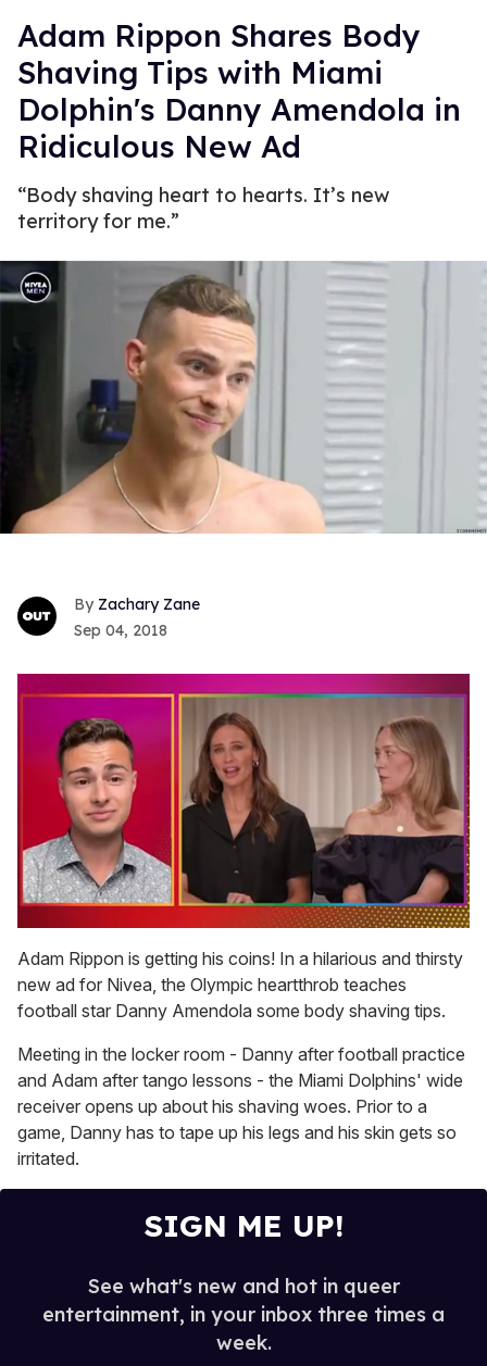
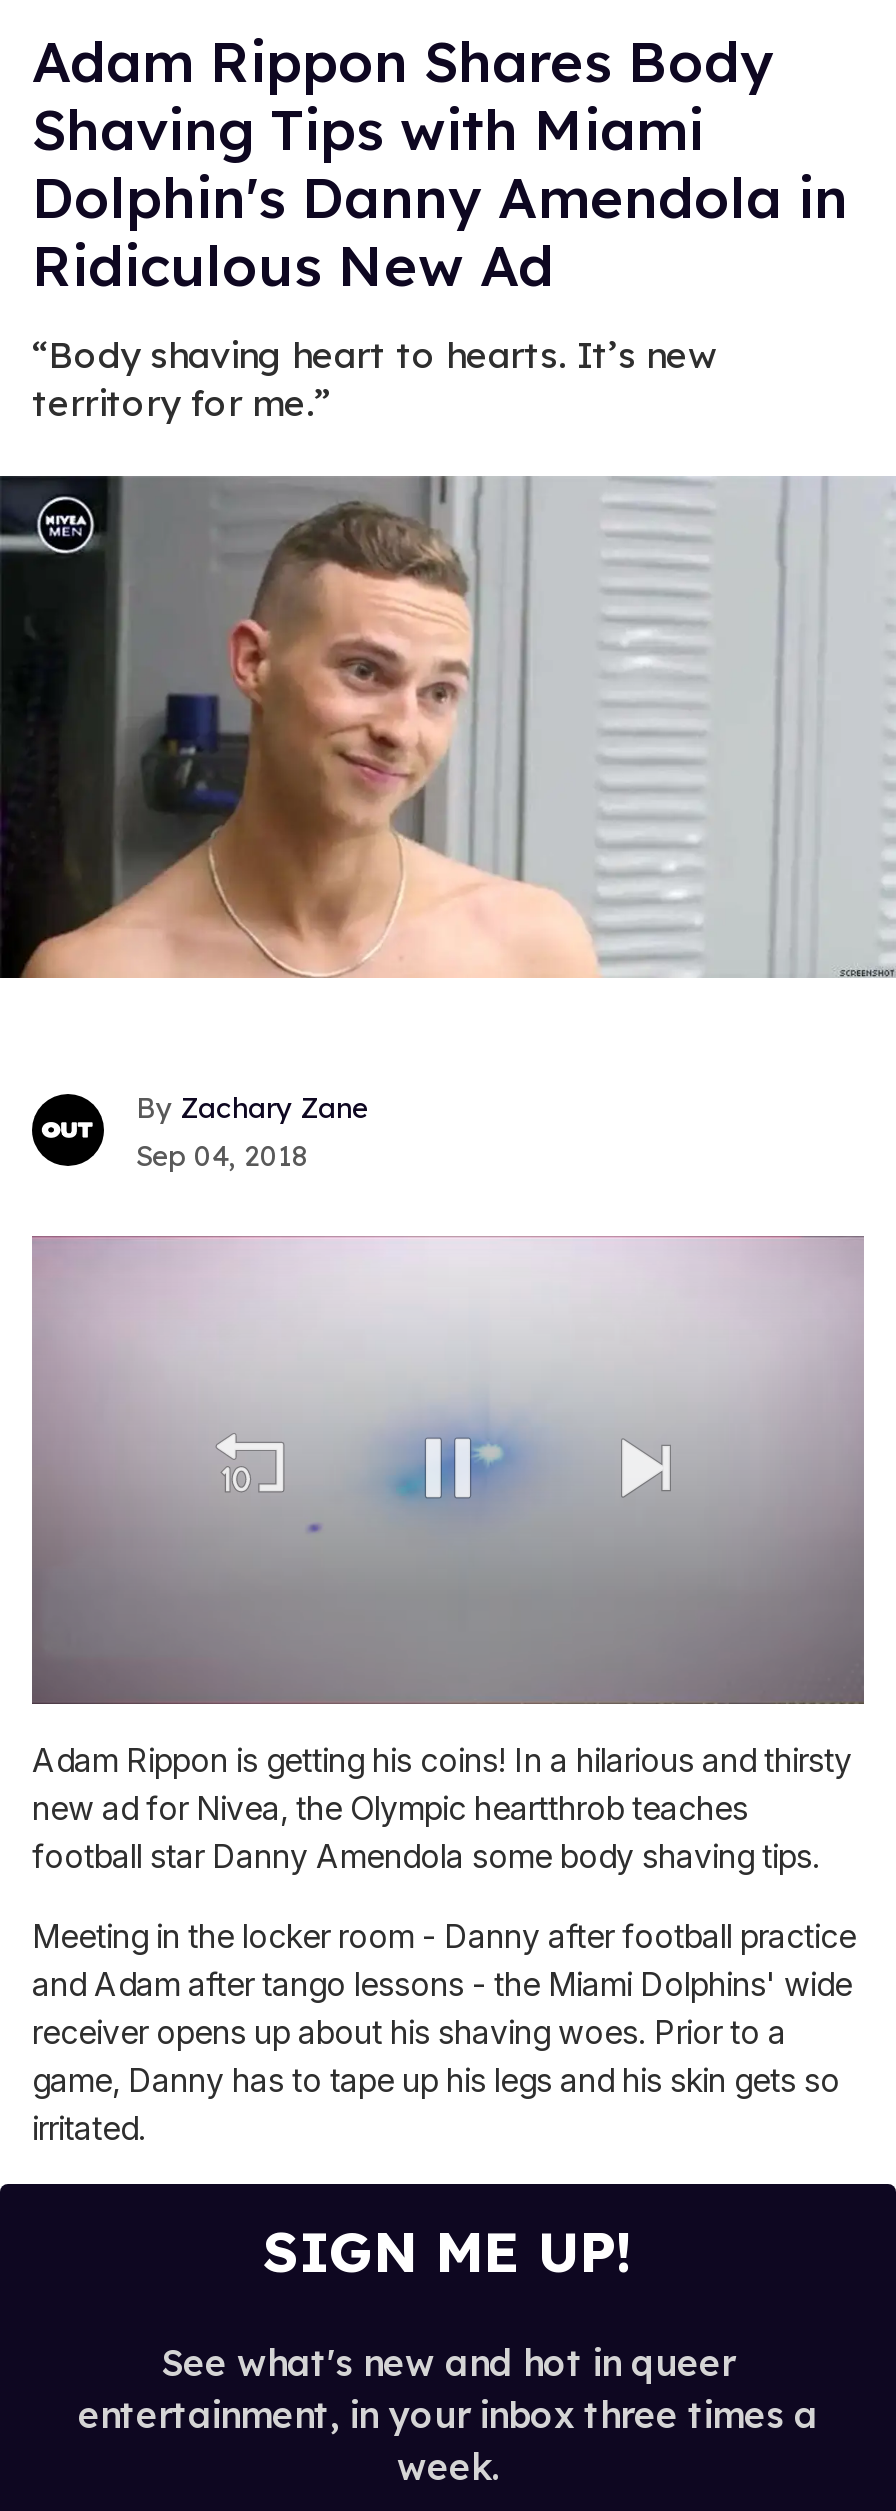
[16,673,471,928] [image] -> [30,1236,866,1704] [image]

